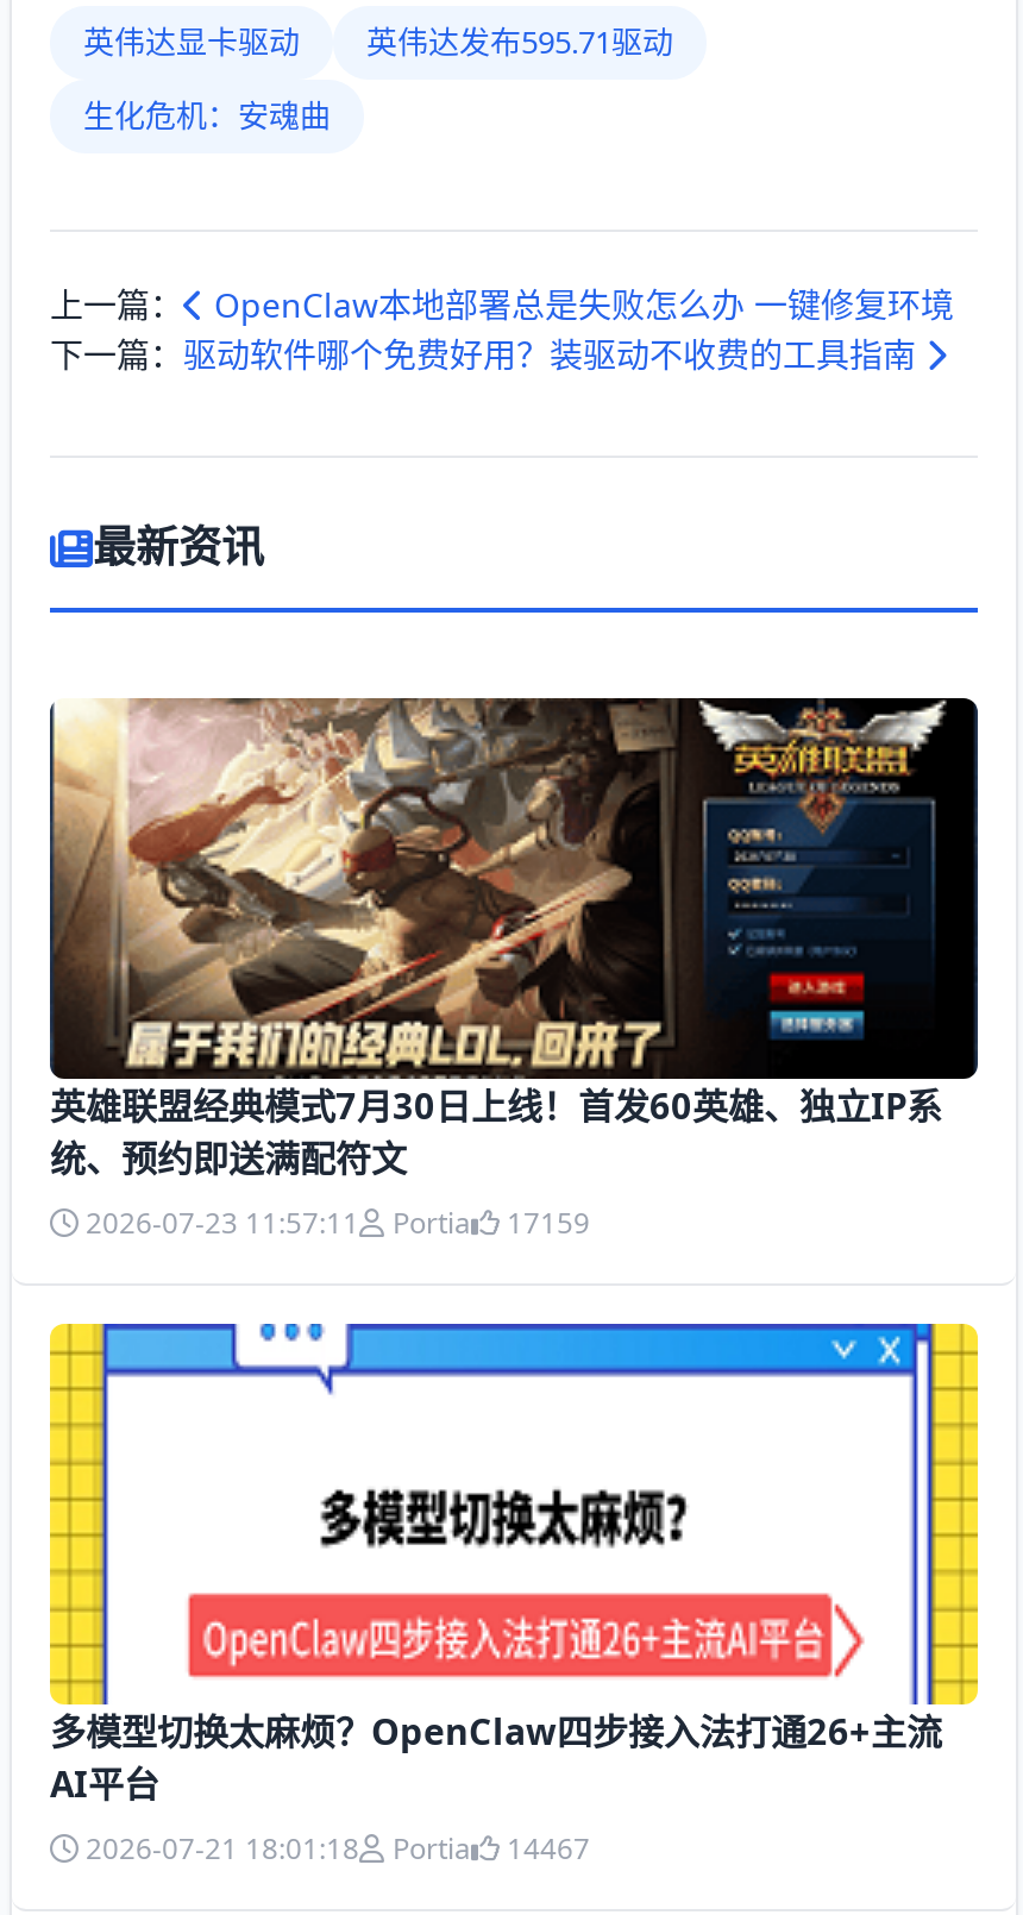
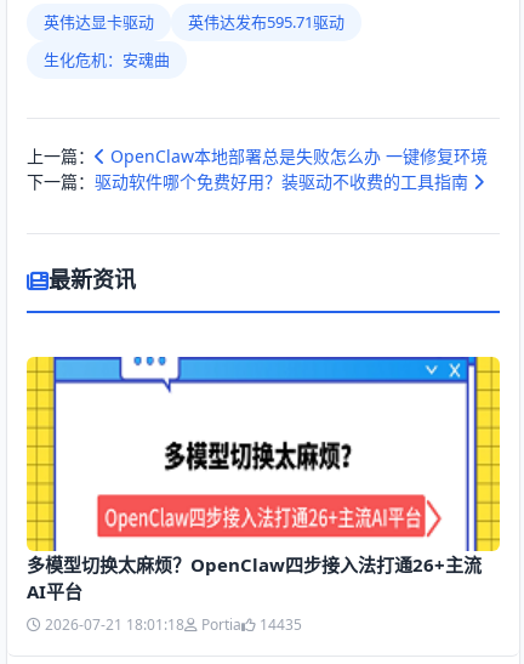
[48,696,980,1244] [image] | 英雄联盟经典模式7月30日上线！首发60英雄、独立IP系 | 统、预约即送满配符文 | 2026-07-23 11:57:11 | Portia | 17159 -> none
[86,1829,590,1869] 2026-07-21 18:01:18 Portia 14467 -> [45,615,302,635] 2026-07-21 18:01:18 Portia 14435

